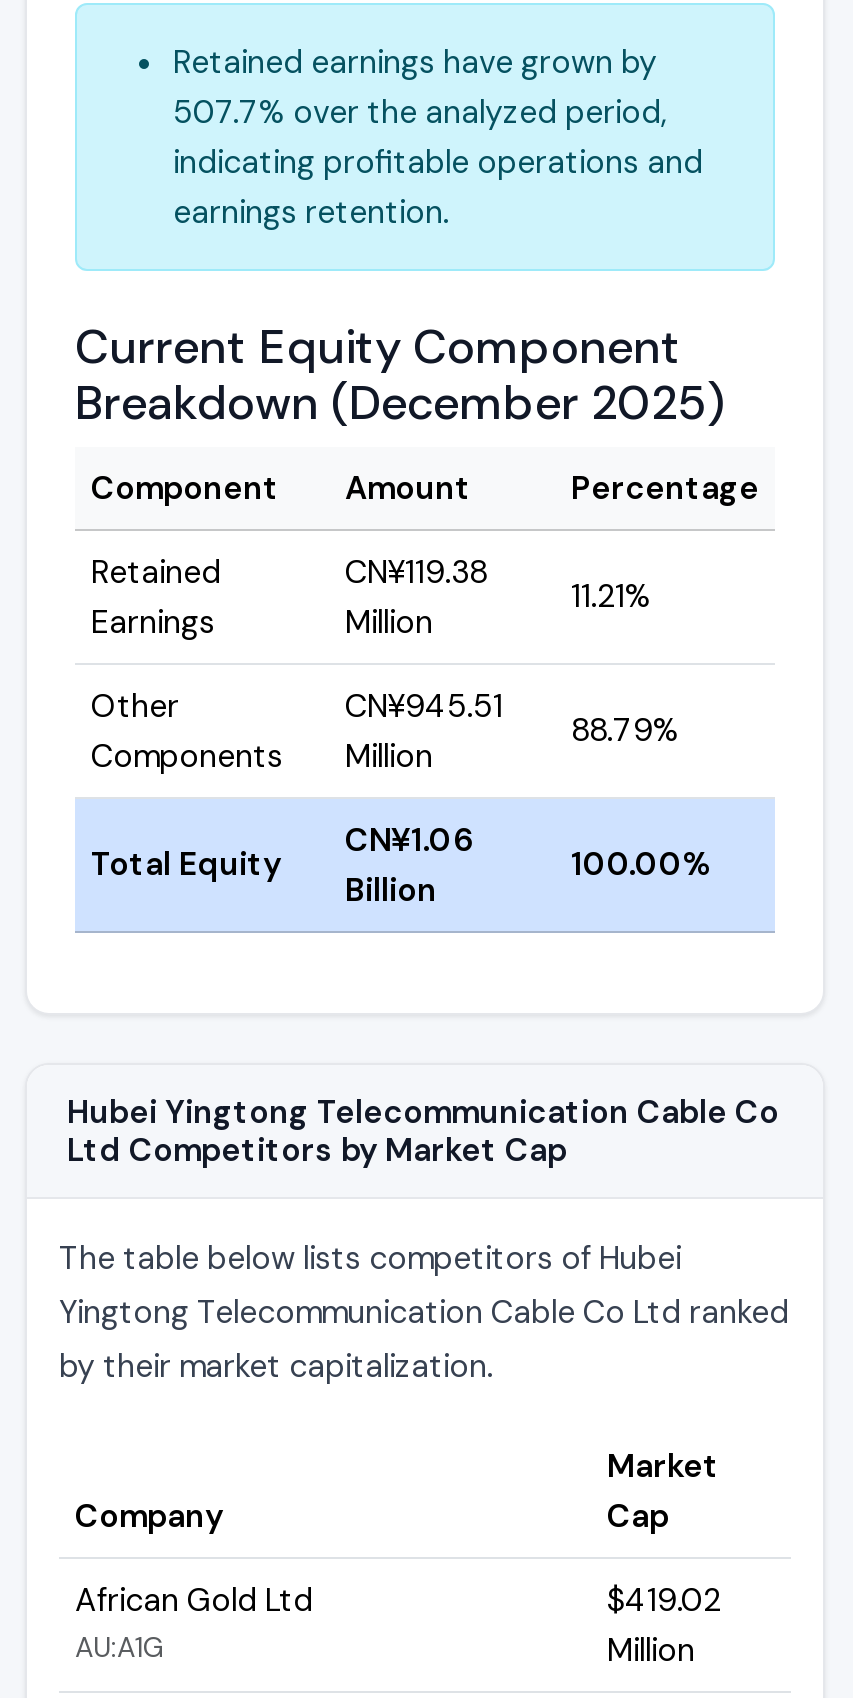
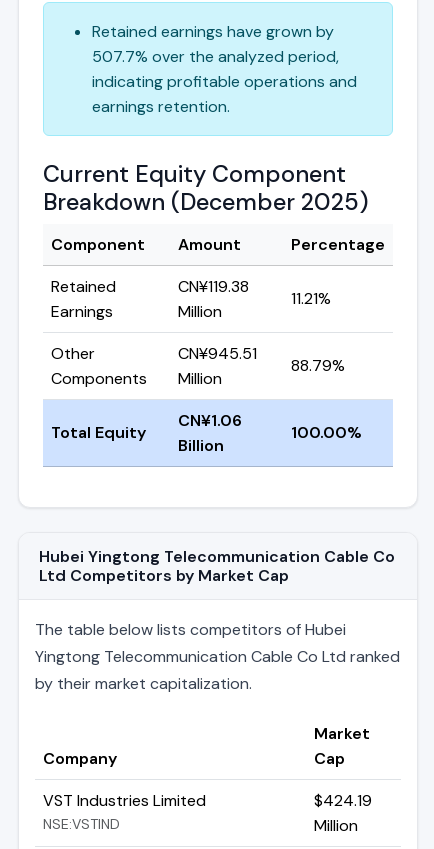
[75,1579,313,1665] African Gold Ltd | AU:A1G -> [43,790,206,833] VST Industries Limited | NSE:VSTIND
[607,1579,721,1621] $419.02 -> [314,790,372,811] $424.19

